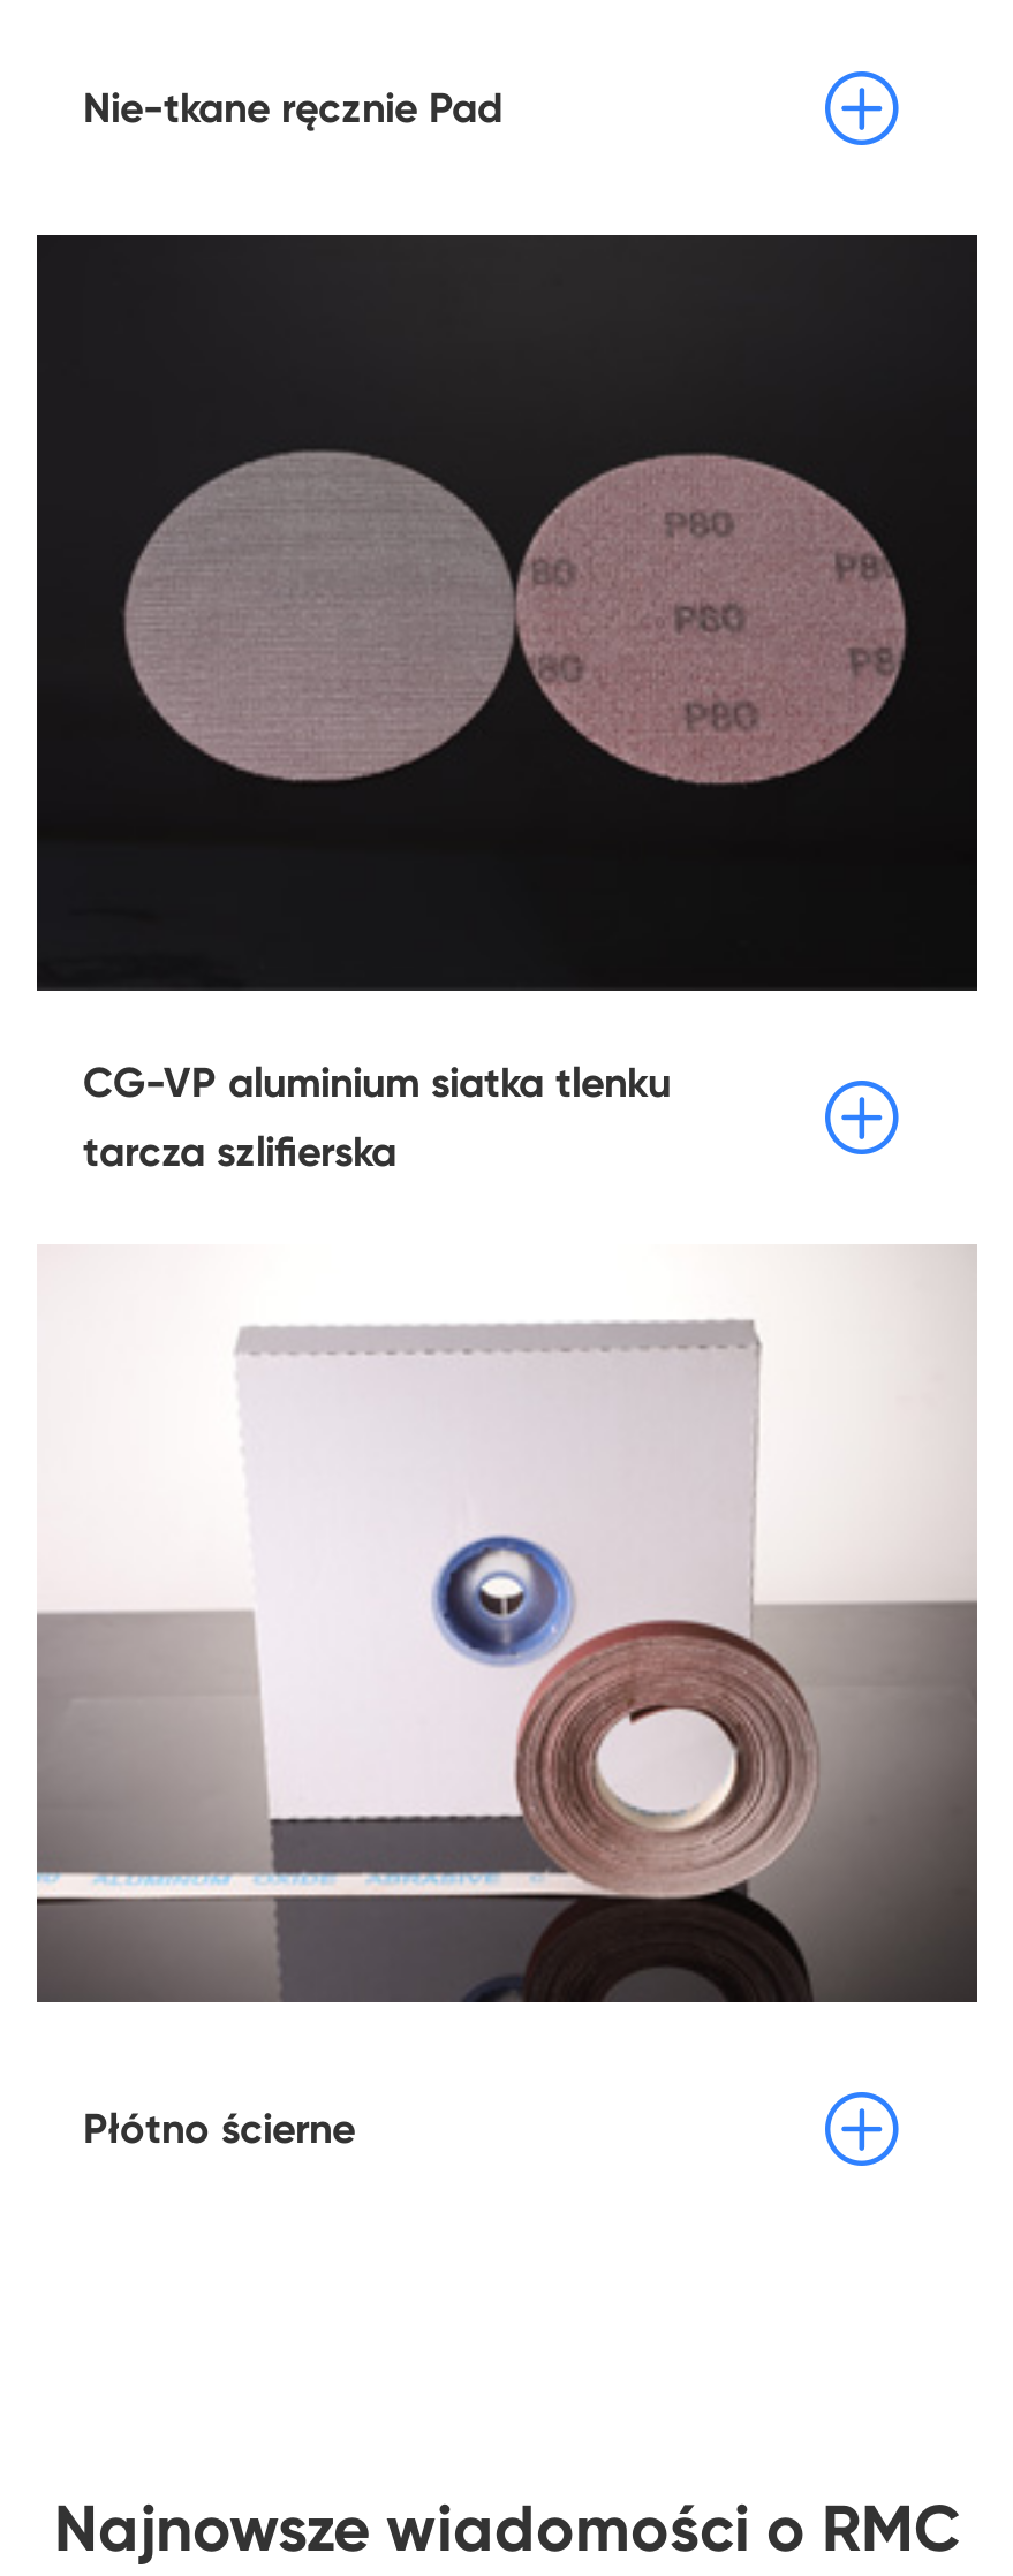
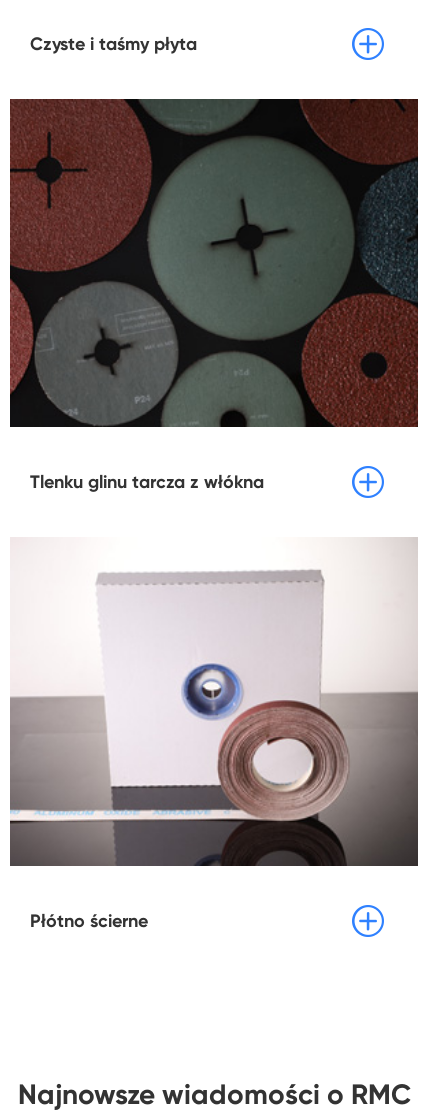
[83,82,502,133] Nie-tkane ręcznie Pad -> [30,33,197,55] Czyste i taśmy płyta
[35,235,977,991] [image] -> [9,99,418,427] [image]
[83,1058,671,1178] CG-VP aluminium siatka tlenku | tarcza szlifierska -> [30,471,264,493] Tlenku glinu tarcza z włókna

